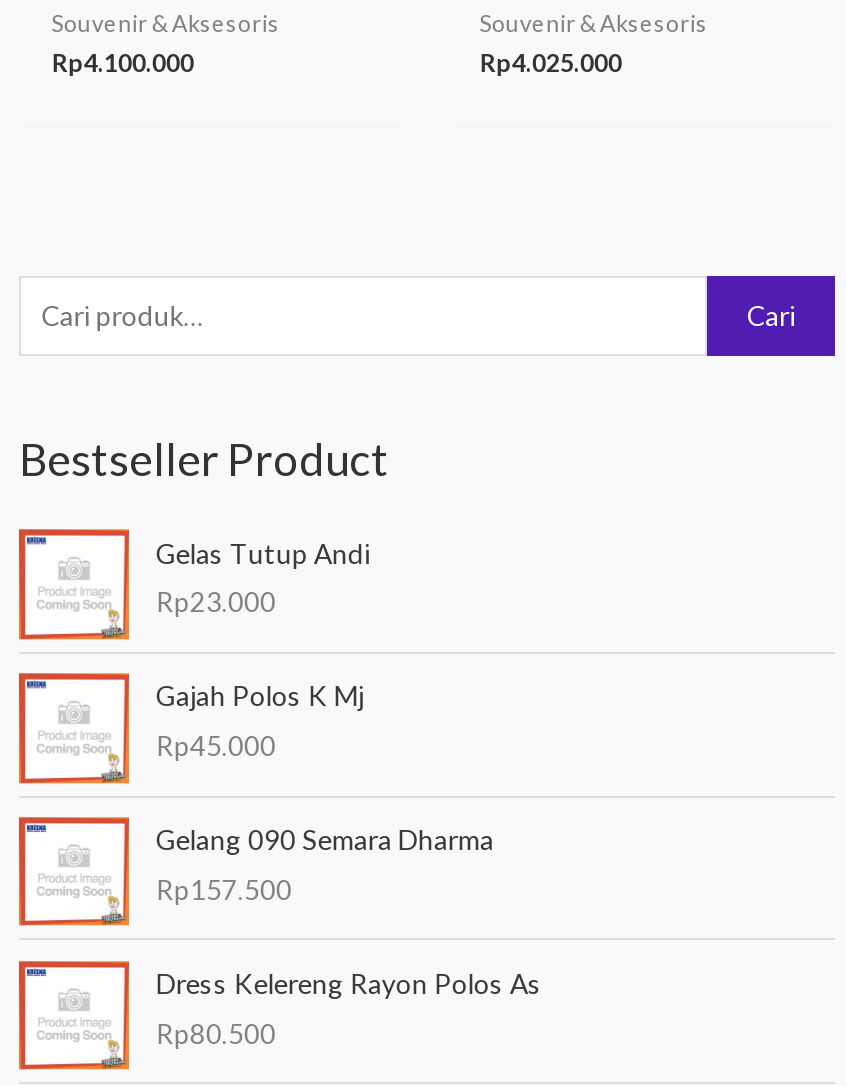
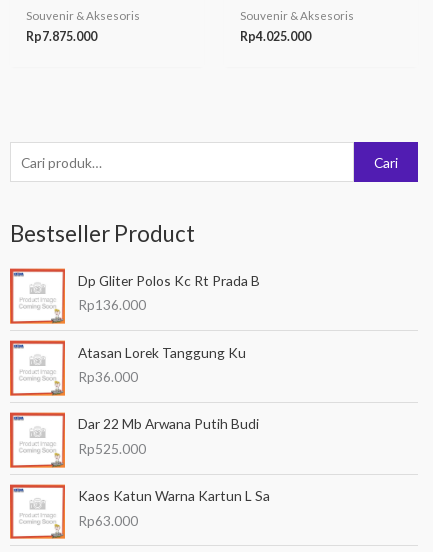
[52,49,194,79] Rp4.100.000 -> [26,28,97,43] Rp7.875.000
[156,536,370,619] Gelas Tutup Andi | Rp23.000 -> [78,272,260,313] Dp Gliter Polos Kc Rt Prada B | Rp136.000
[156,679,364,762] Gajah Polos K Mj | Rp45.000 -> [78,344,246,385] Atasan Lorek Tanggung Ku | Rp36.000
[156,823,494,906] Gelang 090 Semara Dharma | Rp157.500 -> [78,415,259,457] Dar 22 Mb Arwana Putih Budi | Rp525.000
[156,966,542,1049] Dress Kelereng Rayon Polos As | Rp80.500 -> [78,487,270,529] Kaos Katun Warna Kartun L Sa | Rp63.000

